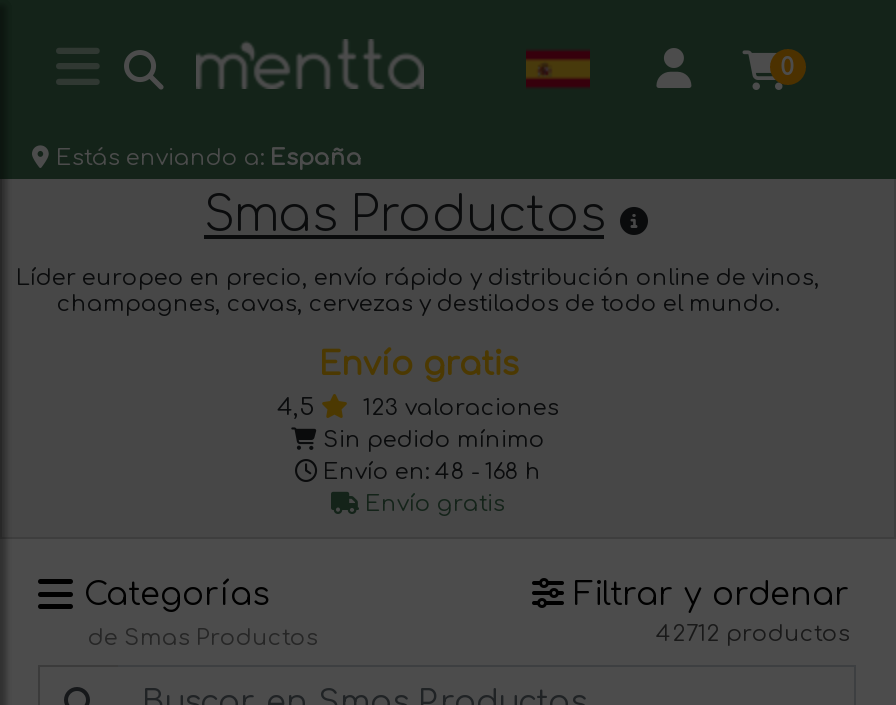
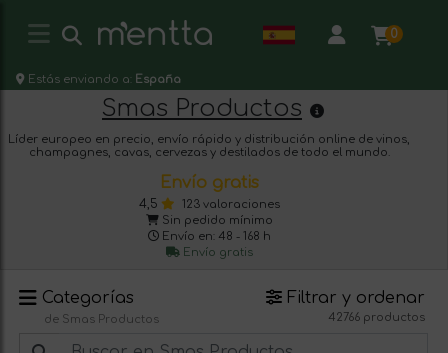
[656,621,850,647] 42712 productos -> [328,311,425,324] 42766 productos

